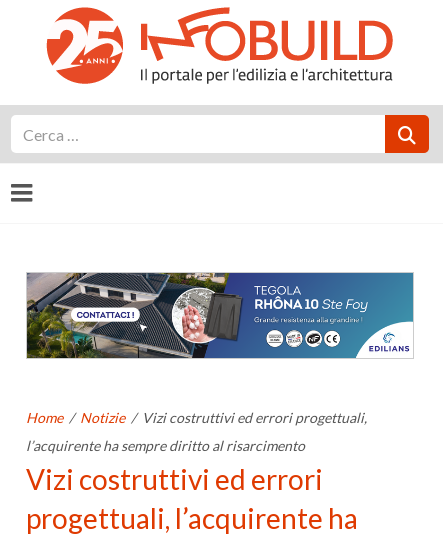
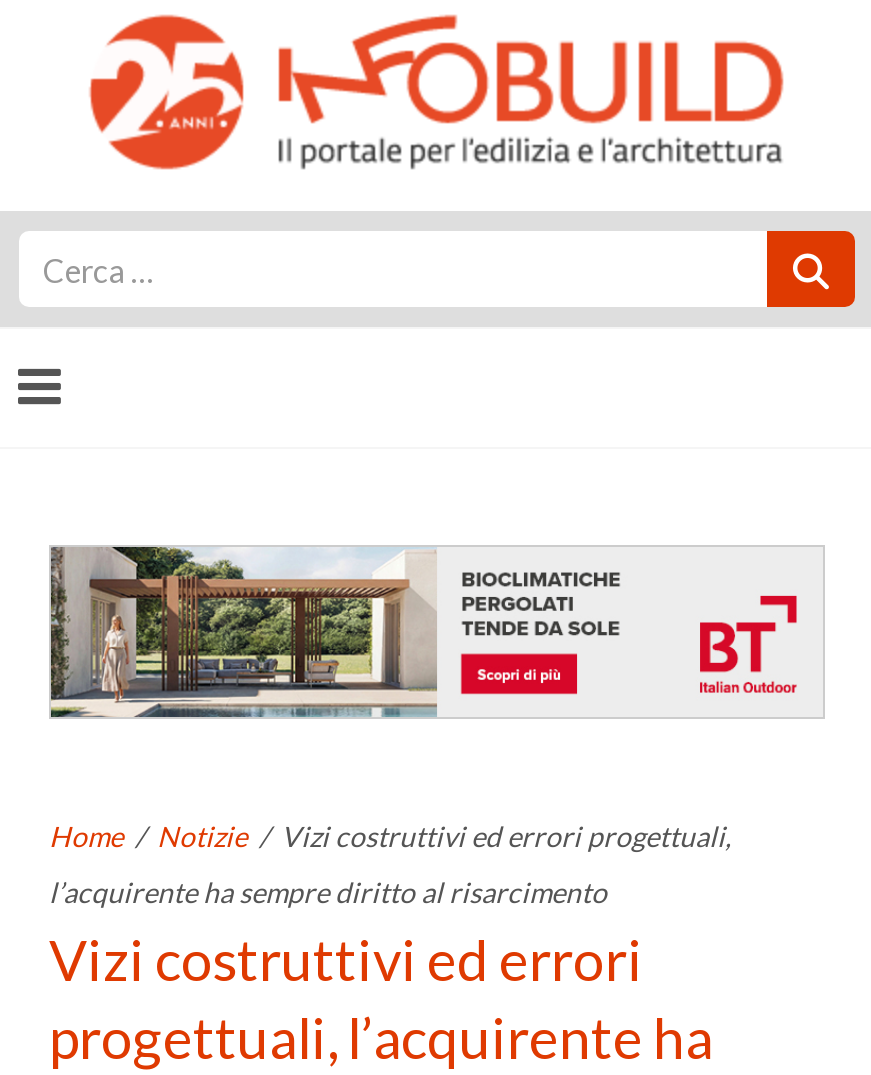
[26,272,414,359] [image] -> [49,545,823,719] [image]

